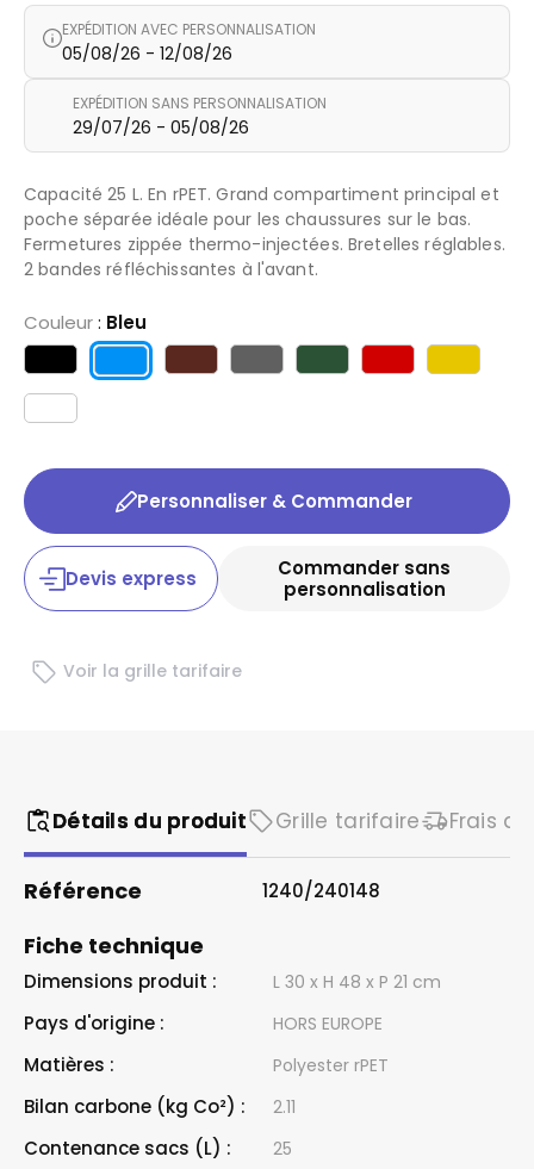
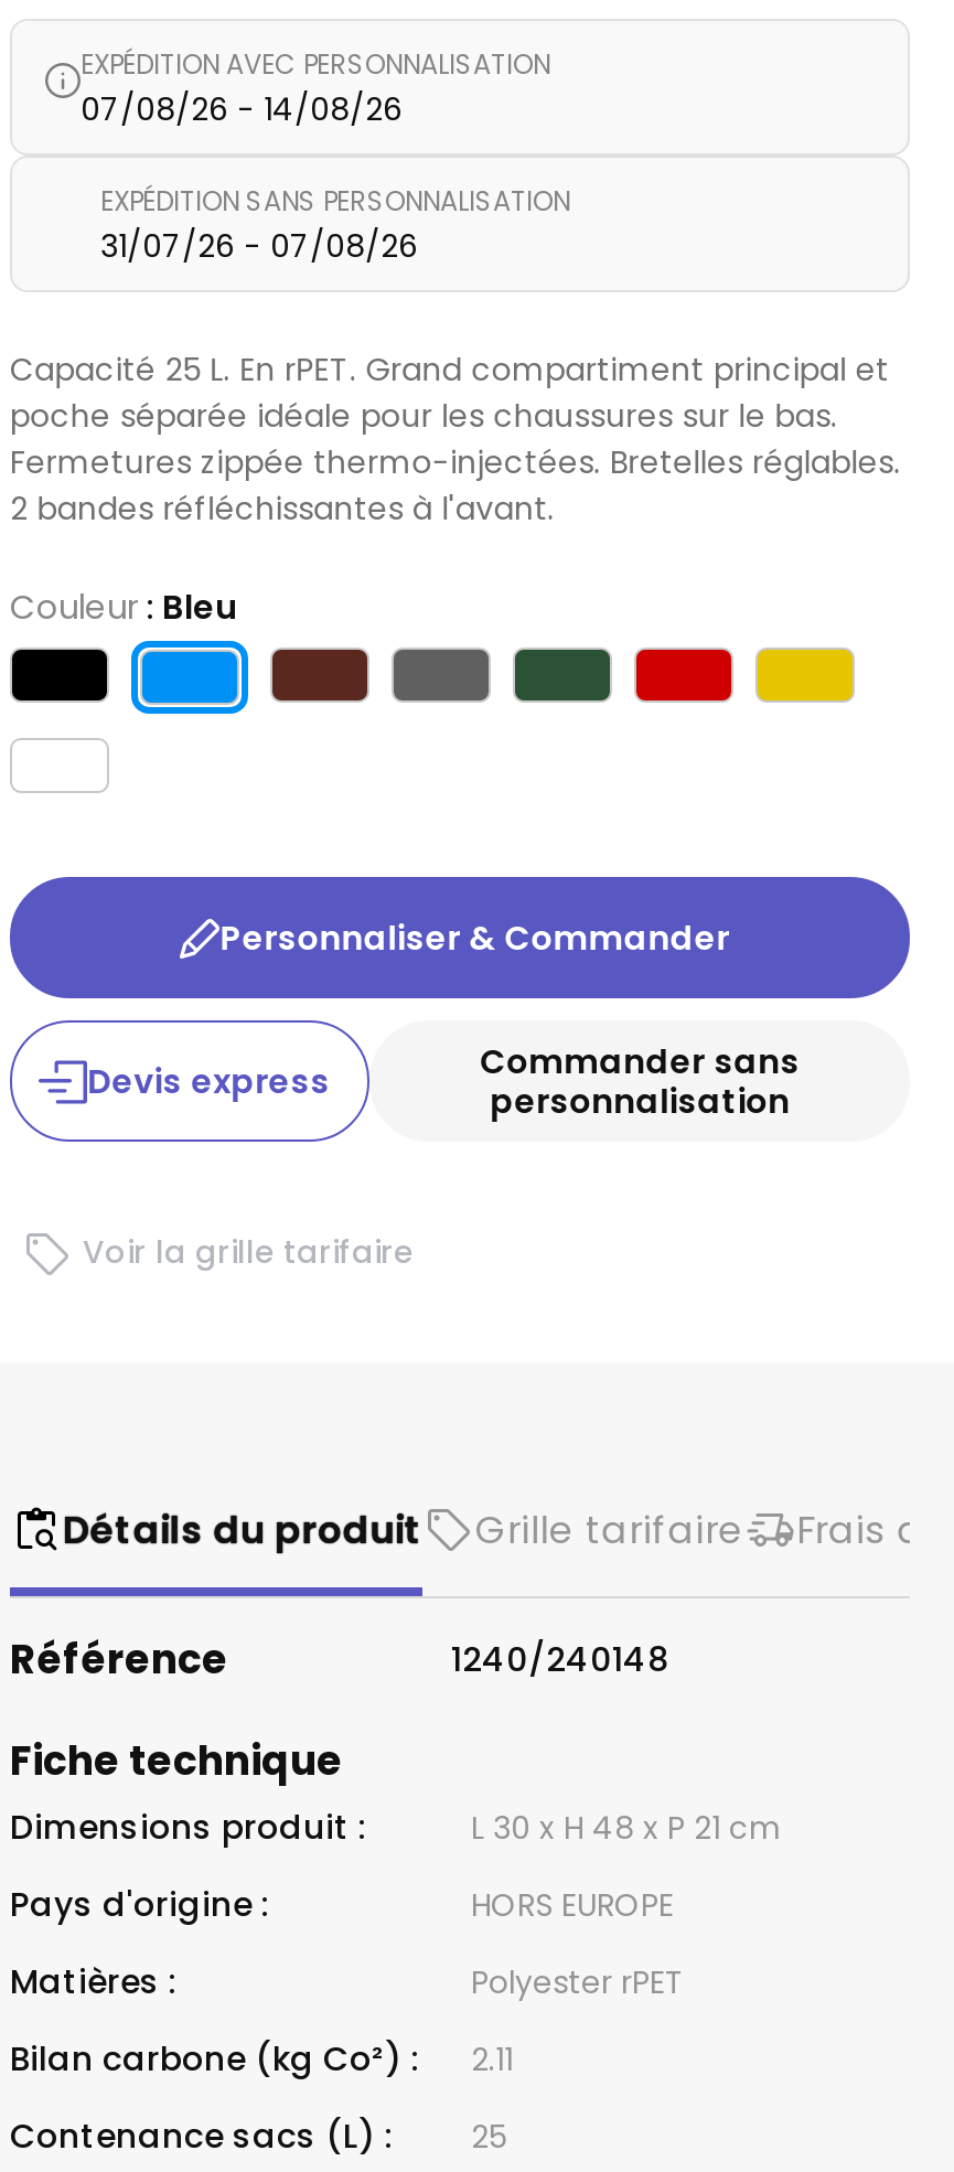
[62,41,232,65] 05/08/26 - 12/08/26 -> [81,87,403,131] 07/08/26 - 14/08/26
[73,115,249,139] 29/07/26 - 05/08/26 -> [100,223,418,268] 31/07/26 - 07/08/26

